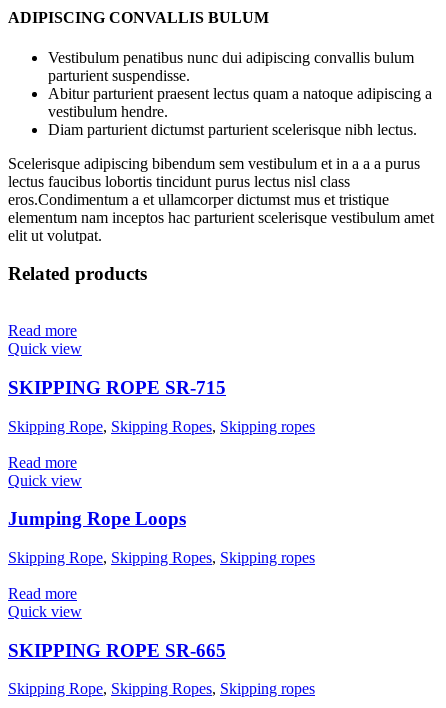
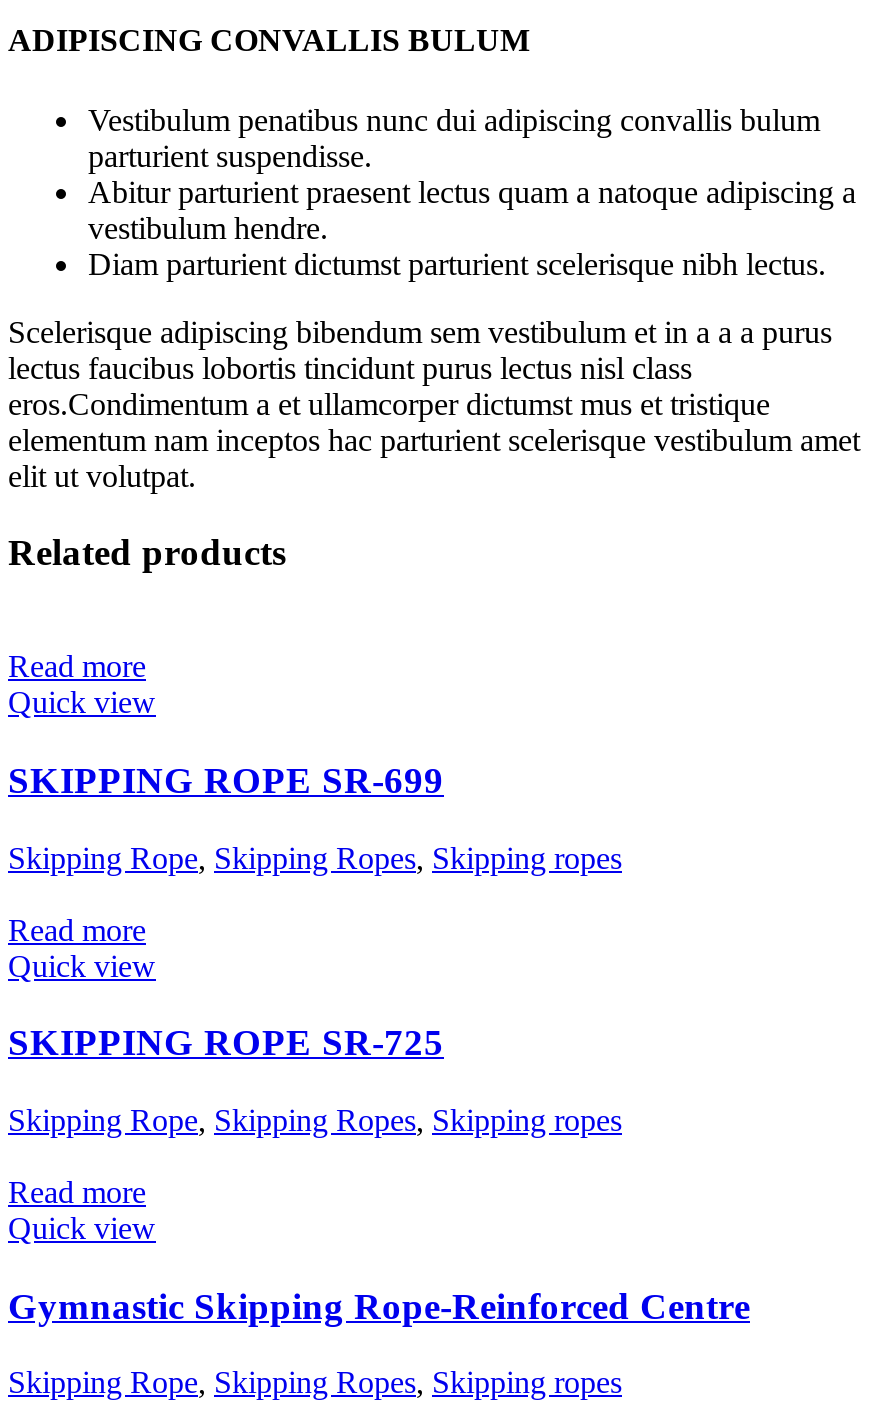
[8,377,226,398] SKIPPING ROPE SR-715 -> [8,759,444,801] SKIPPING ROPE SR-699
[8,508,186,529] Jumping Rope Loops -> [8,1021,444,1063] SKIPPING ROPE SR-725
[8,640,226,661] SKIPPING ROPE SR-665 -> [8,1284,750,1326] Gymnastic Skipping Rope-Reinforced Centre

